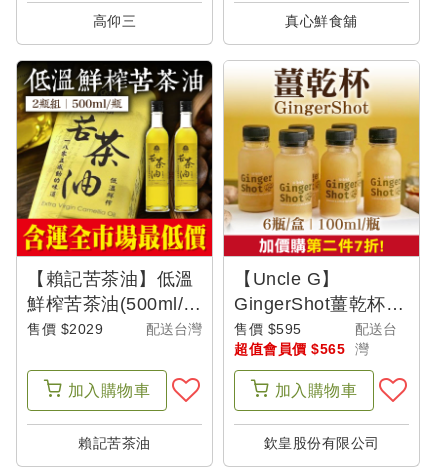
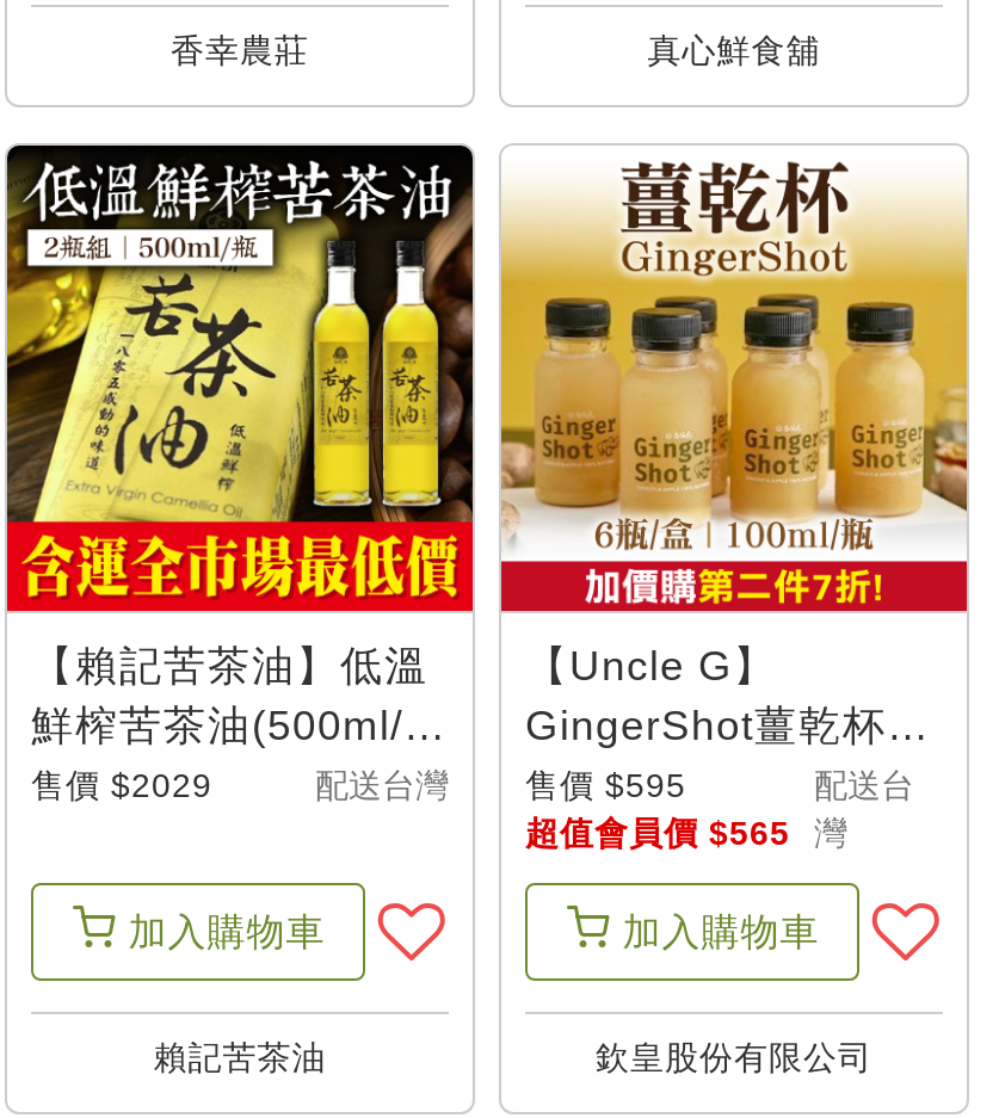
[93,13,136,29] 高仰三 -> [171,31,309,69] 香幸農莊

